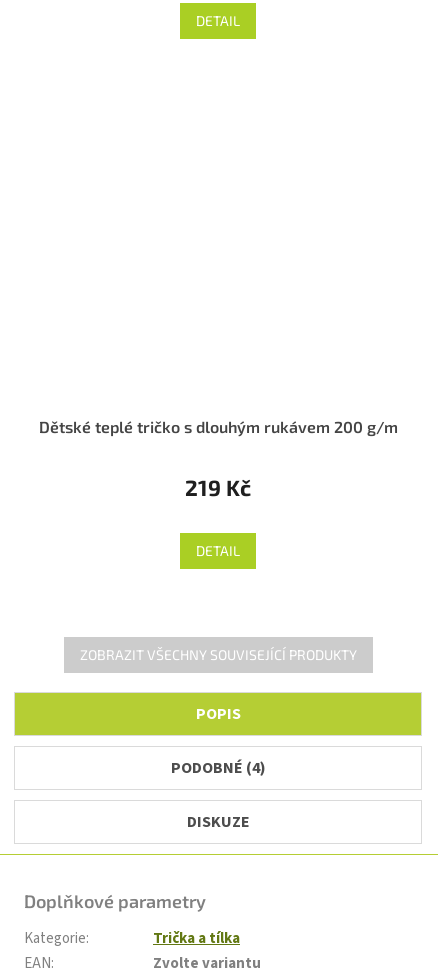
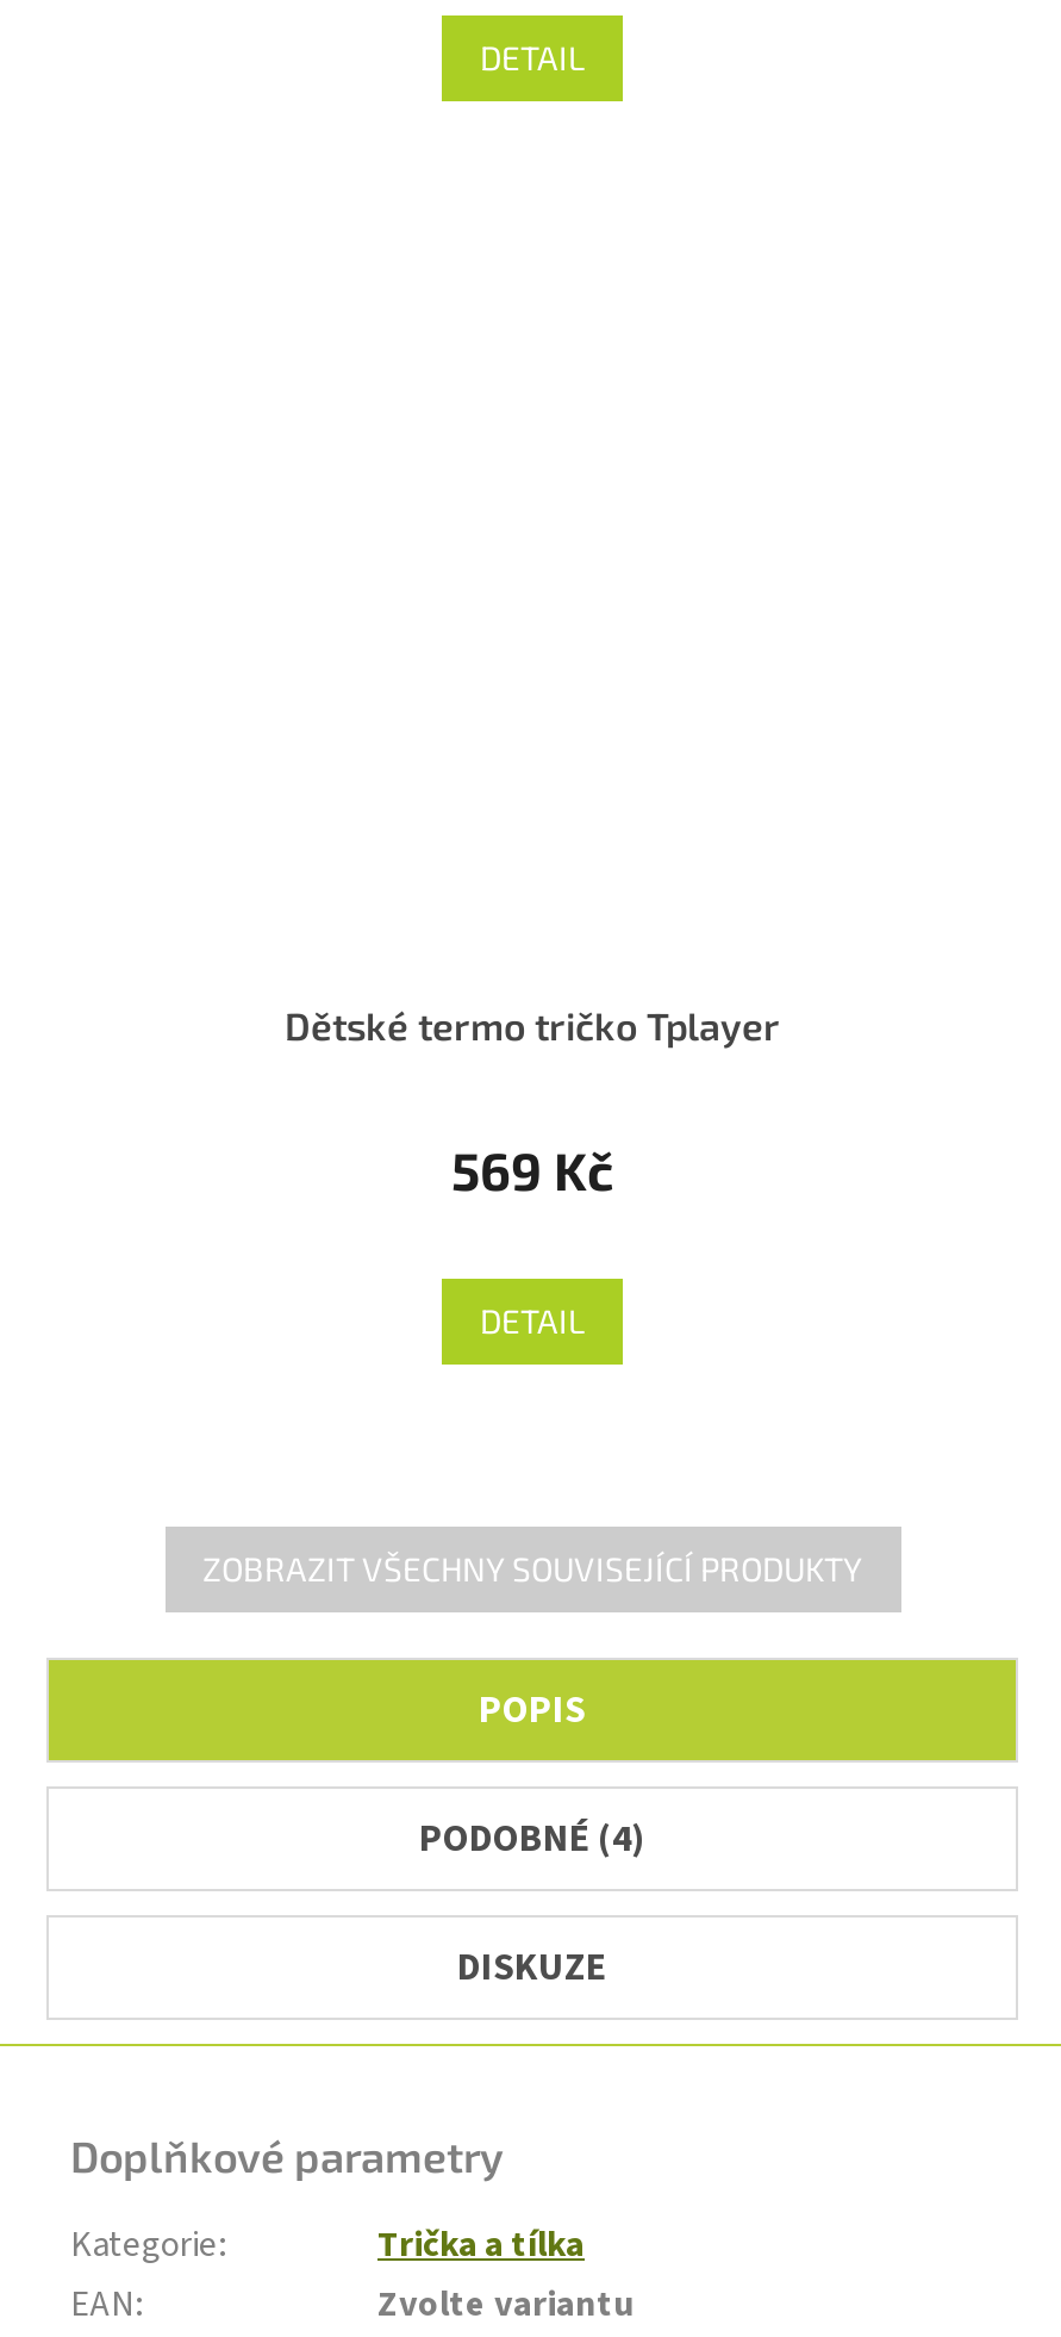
[38,417,397,436] Dětské teplé tričko s dlouhým rukávem 200 g/m -> [285,1002,780,1047] Dětské termo tričko Tplayer
[185,474,251,500] 219 Kč -> [451,1138,613,1200] 569 Kč

